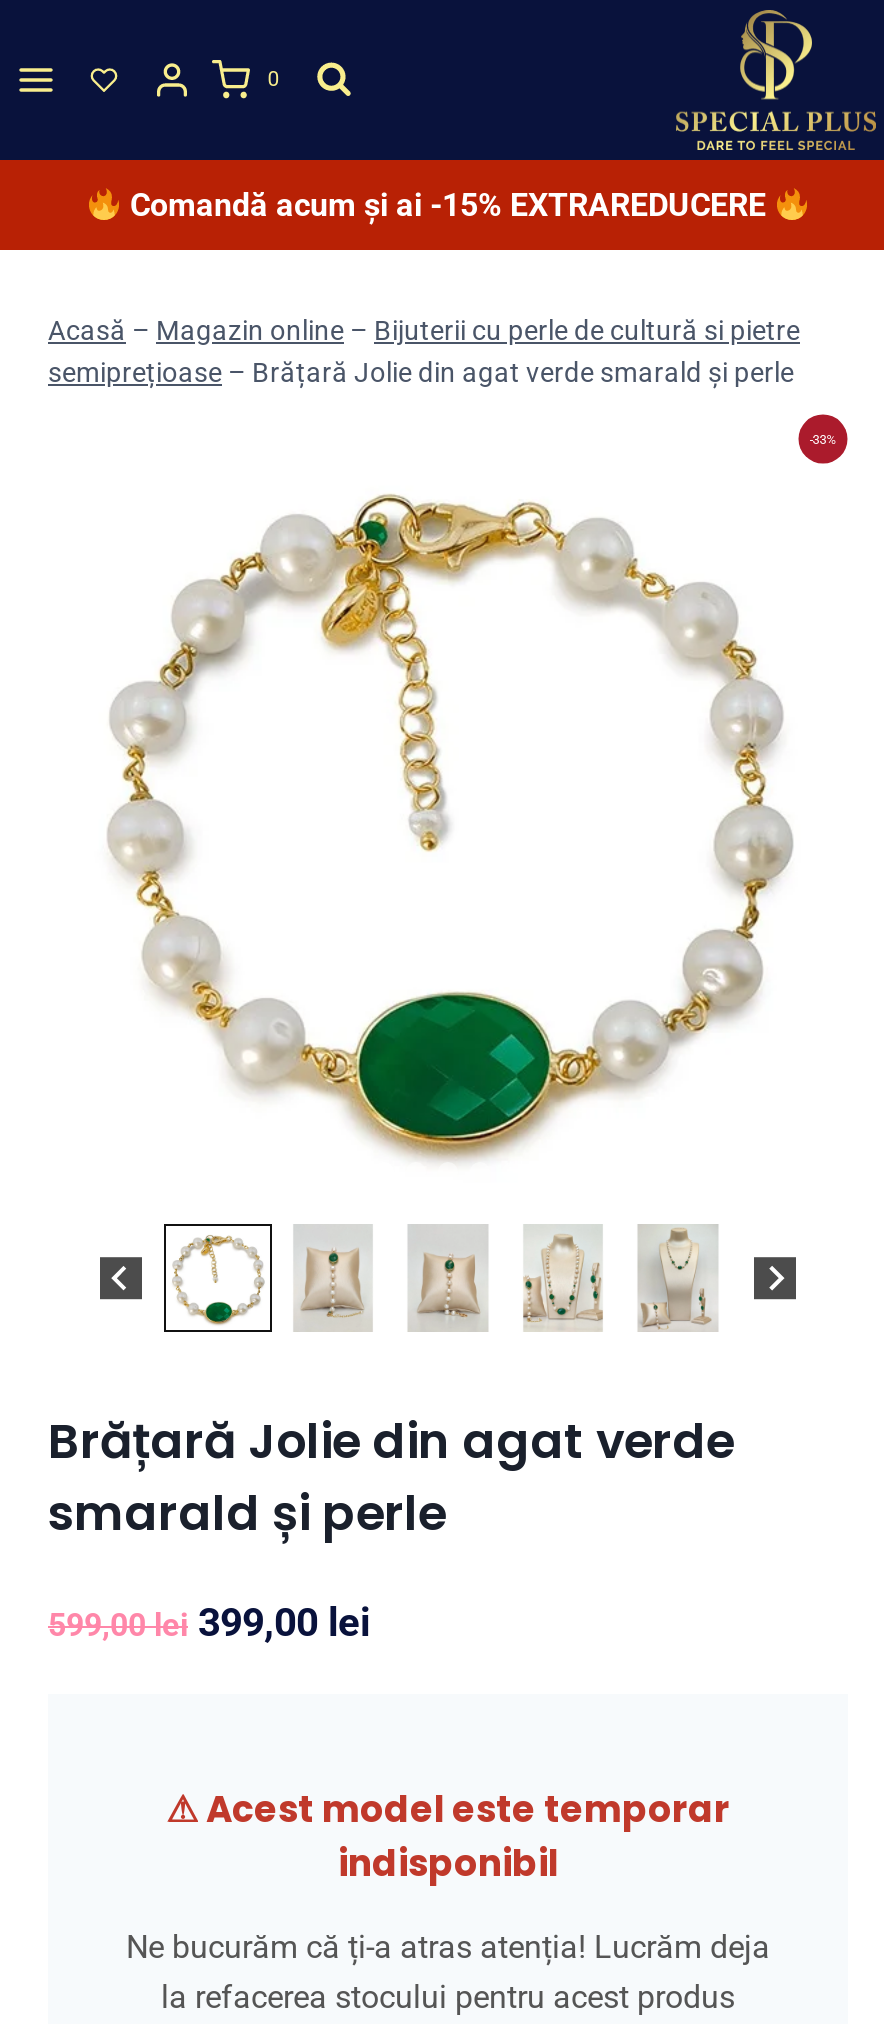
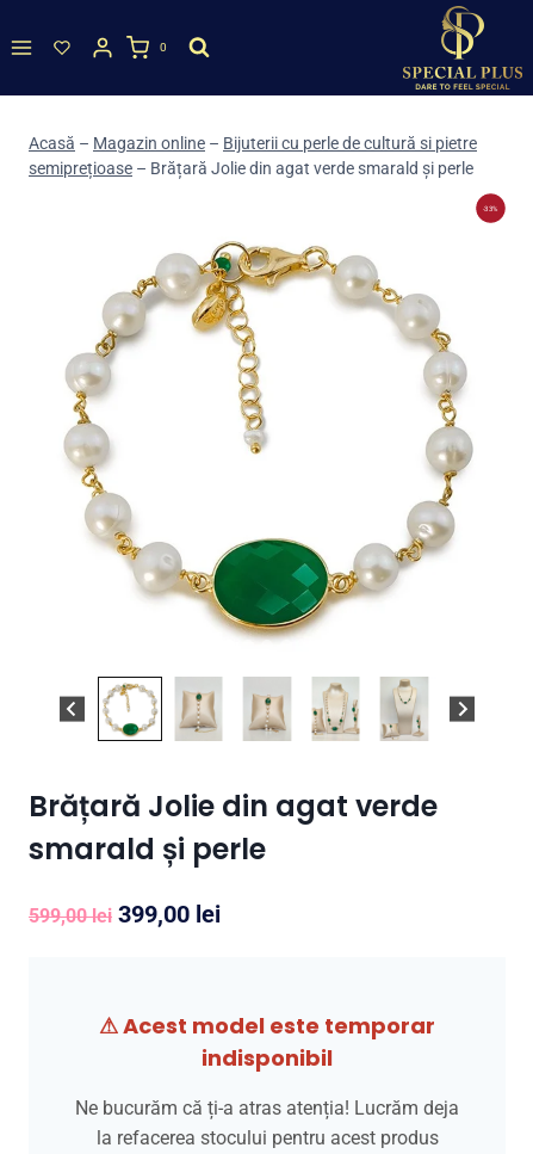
[130,186,766,224] Comandă acum și ai -15% EXTRAREDUCERE -> none

